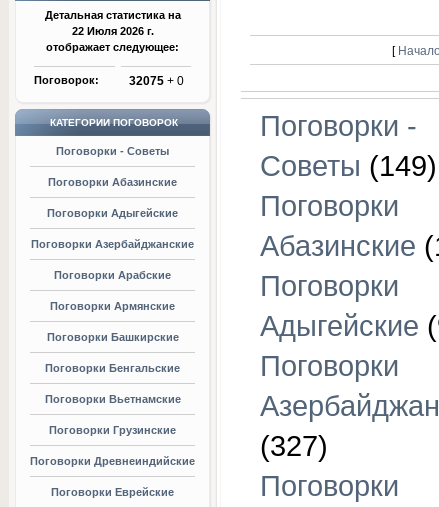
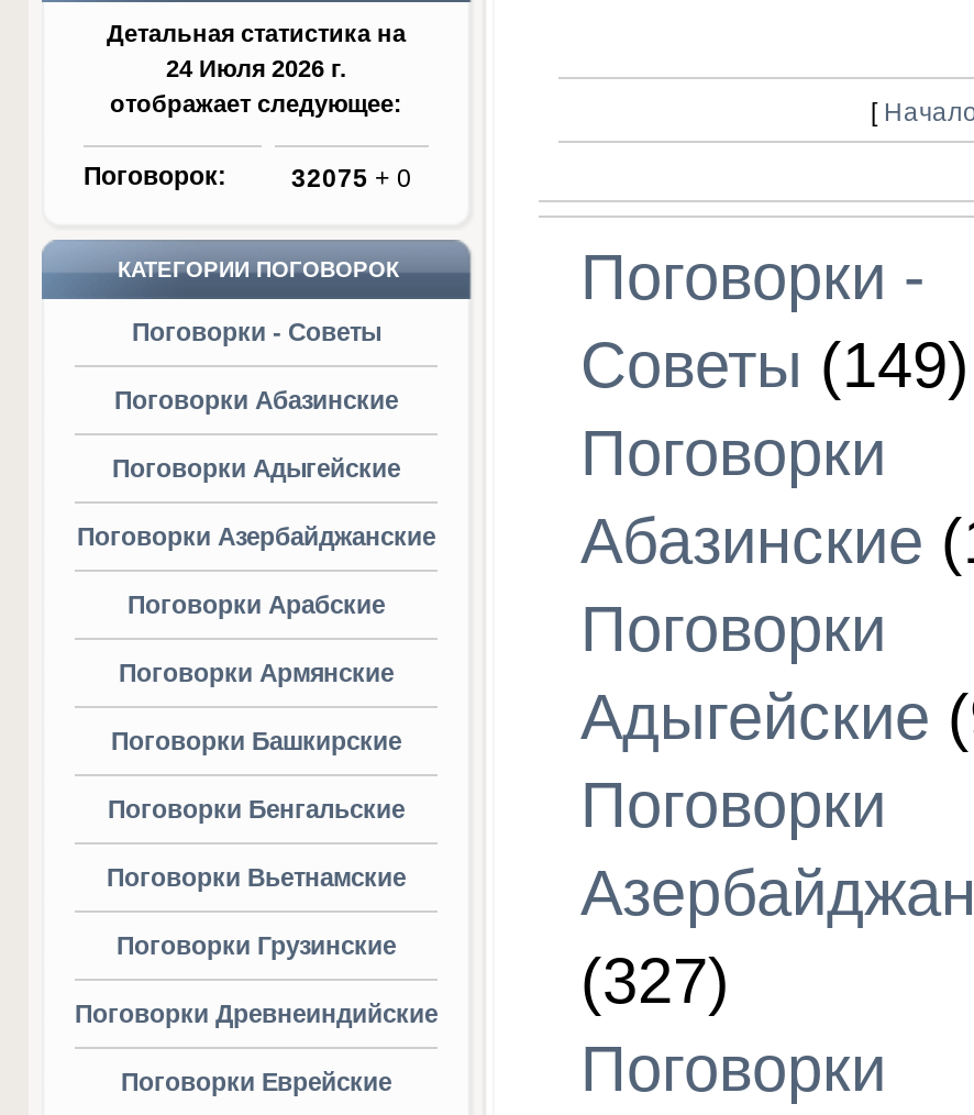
[71,25,153,37] 22 Июля 2026 г. -> [166,55,346,81] 24 Июля 2026 г.

